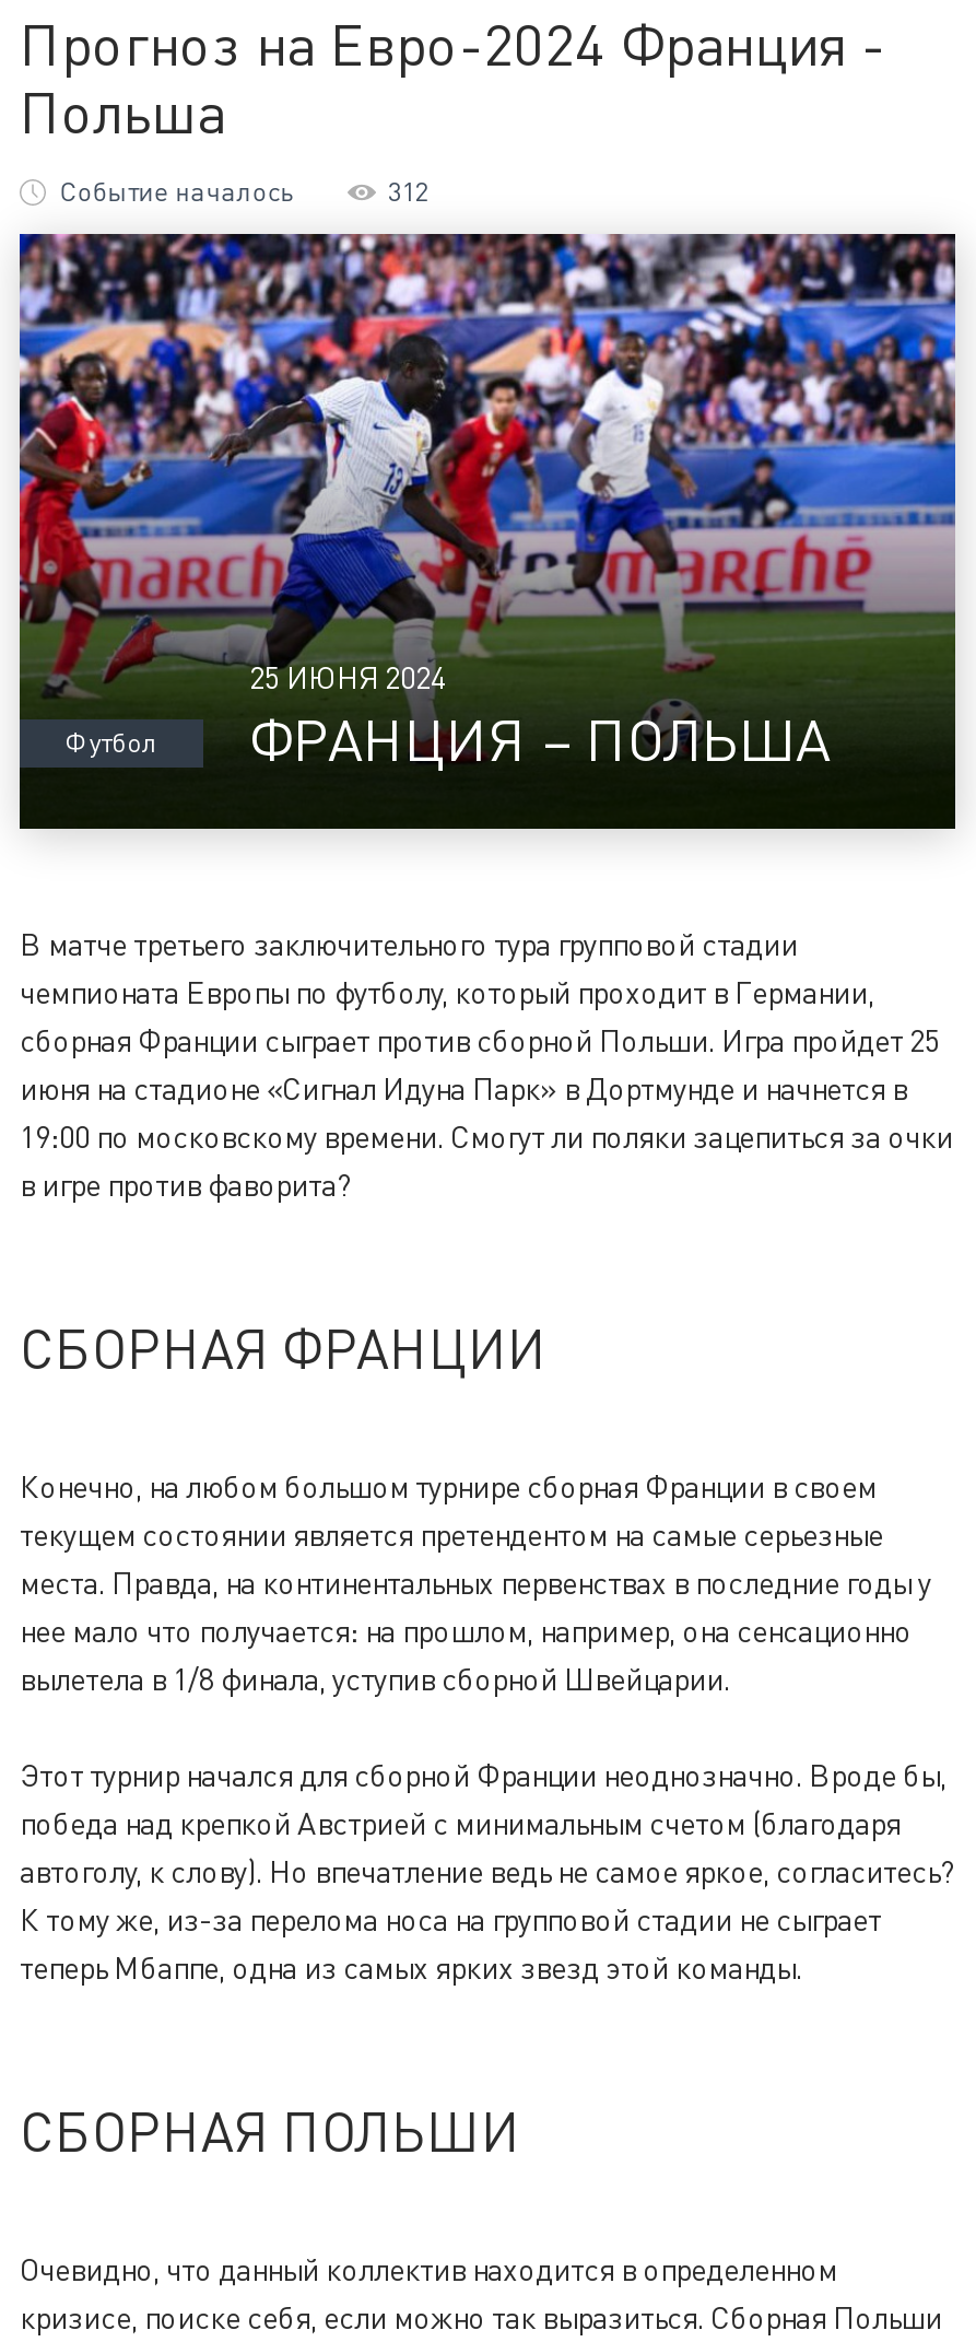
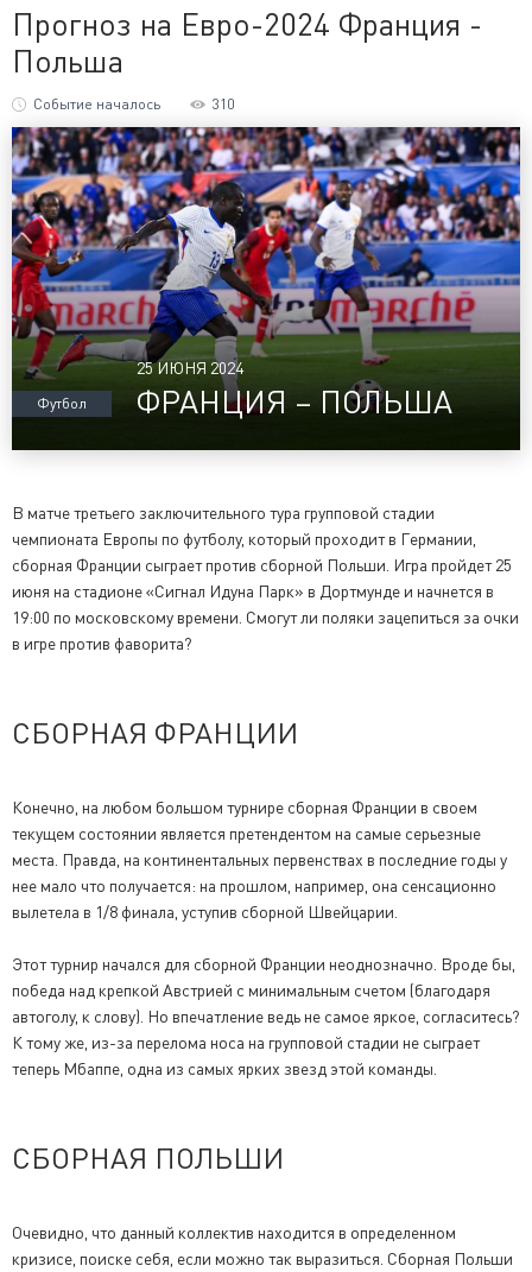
[388,175,427,208] 312 -> [212,95,233,113] 310

